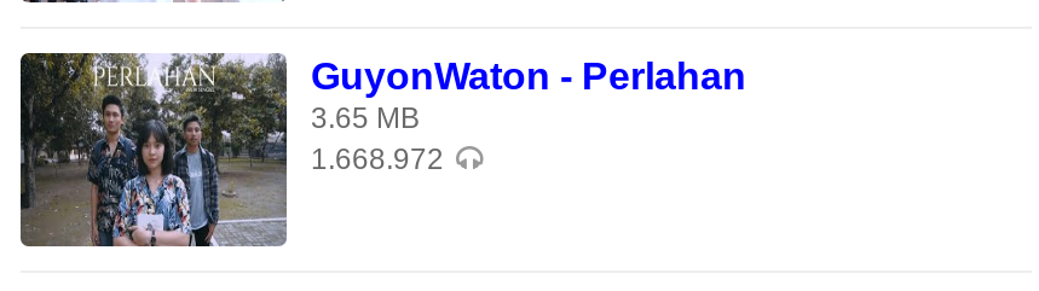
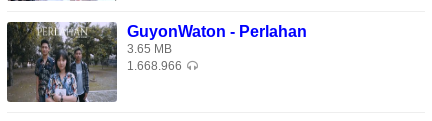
[311,143,444,177] 1.668.972 -> [127,59,182,73] 1.668.966

